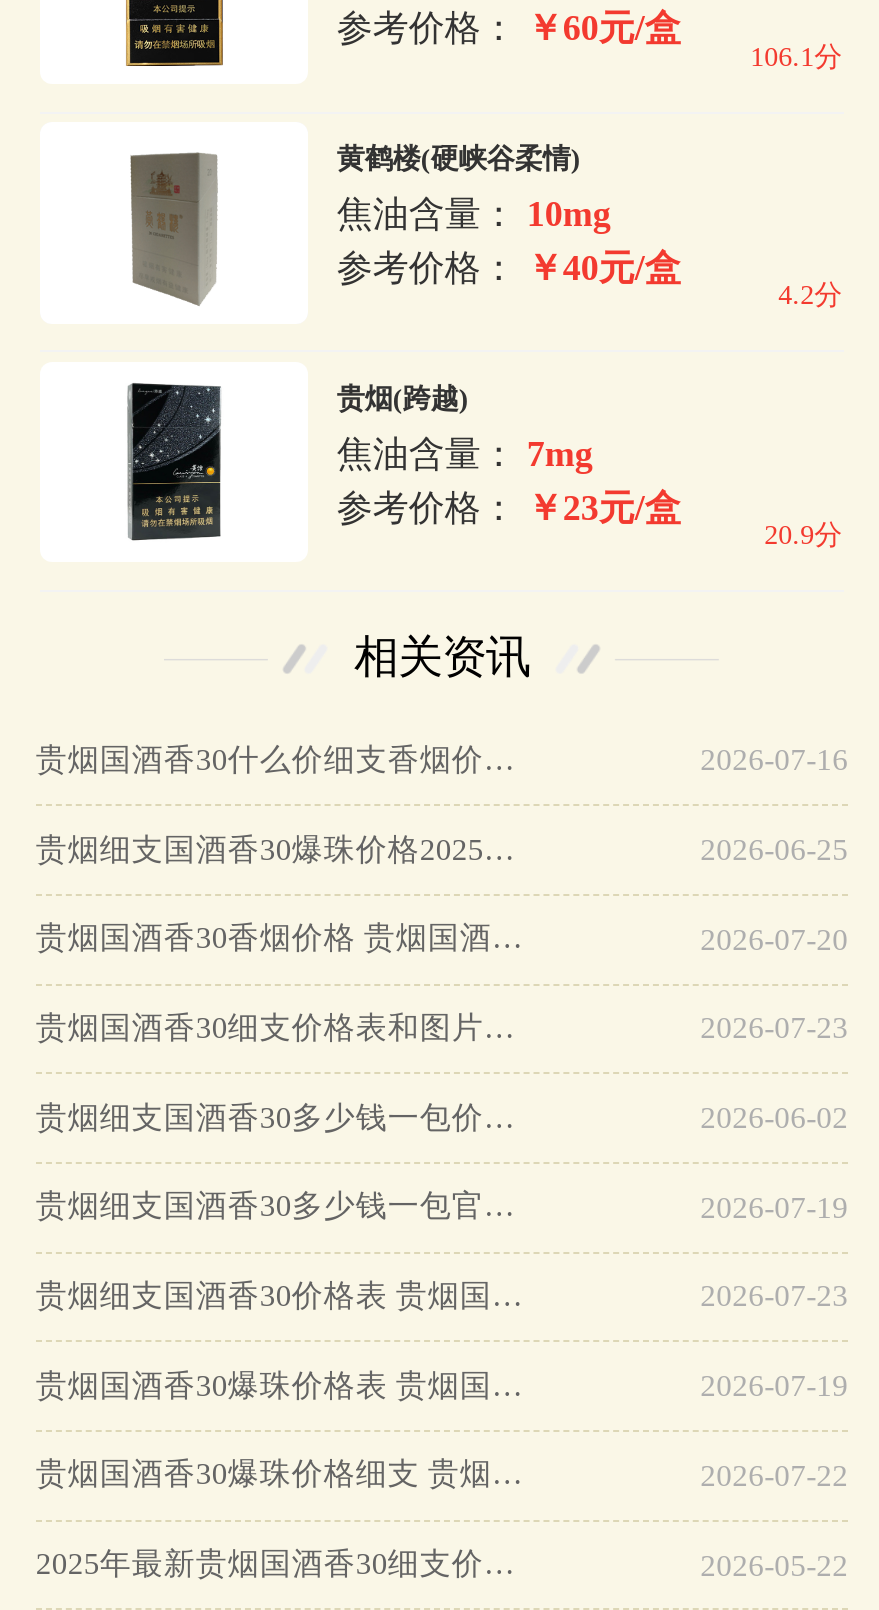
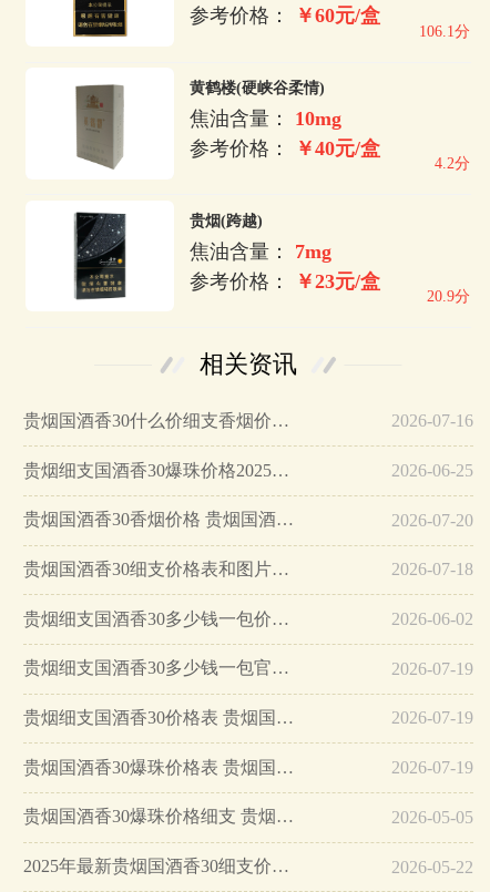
[700,1011,848,1045] 2026-07-23 -> [391,560,473,579] 2026-07-18
[700,1279,848,1313] 2026-07-23 -> [391,709,473,727] 2026-07-19
[700,1458,848,1492] 2026-07-22 -> [391,808,473,826] 2026-05-05

